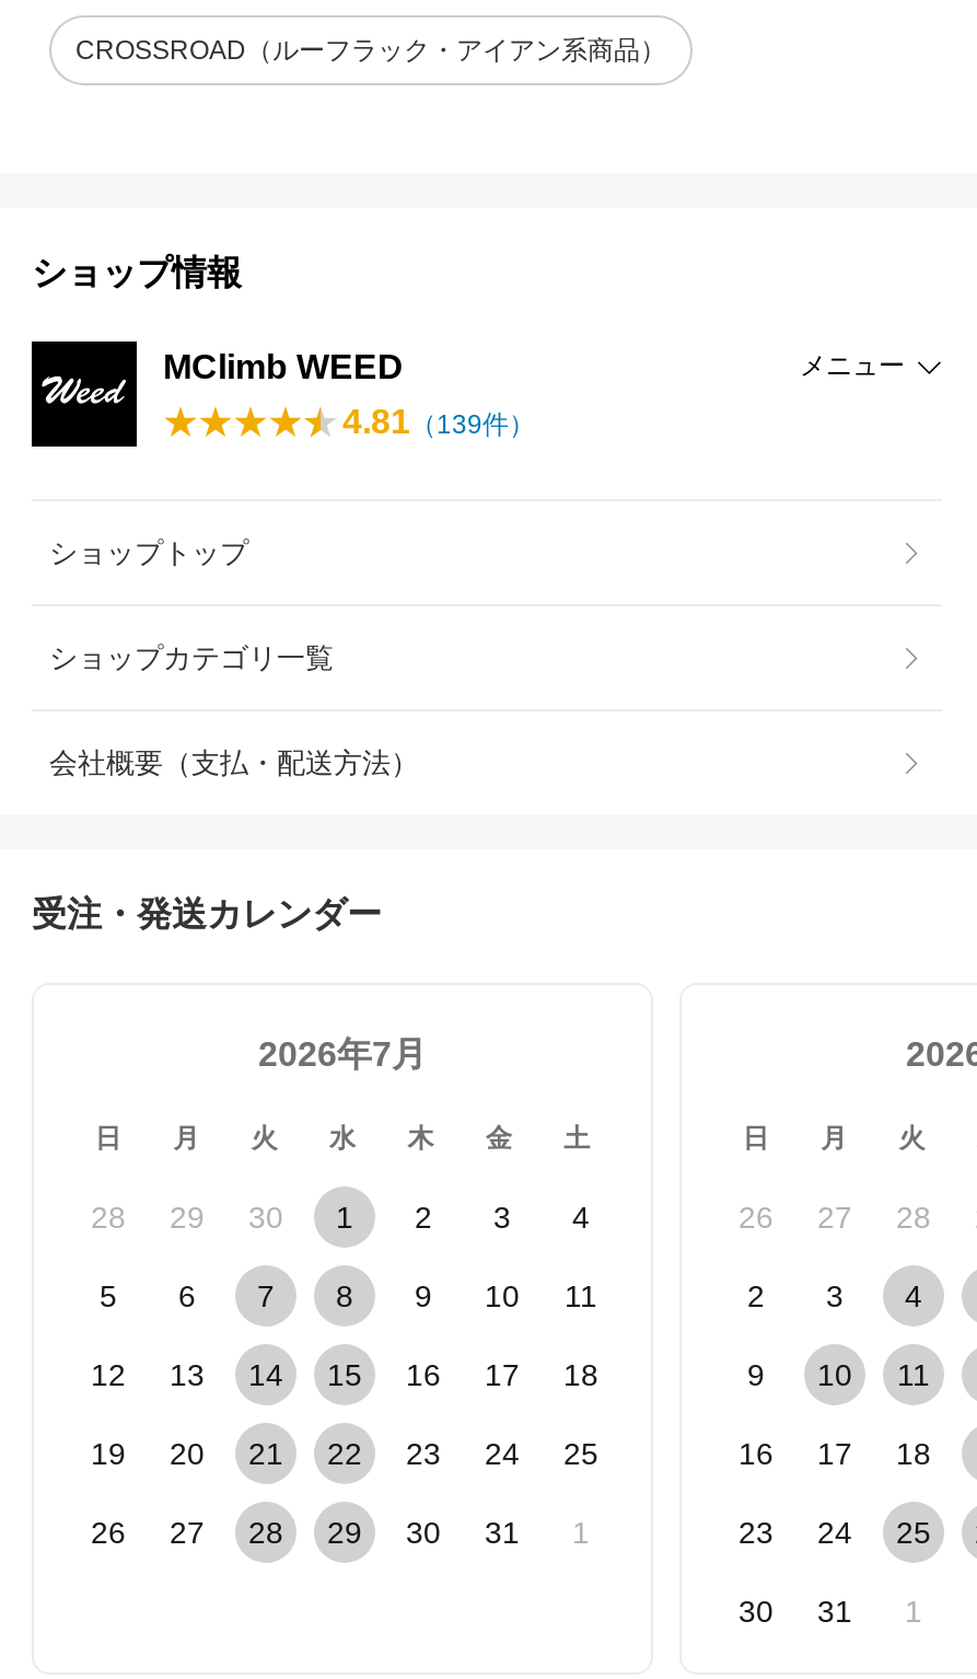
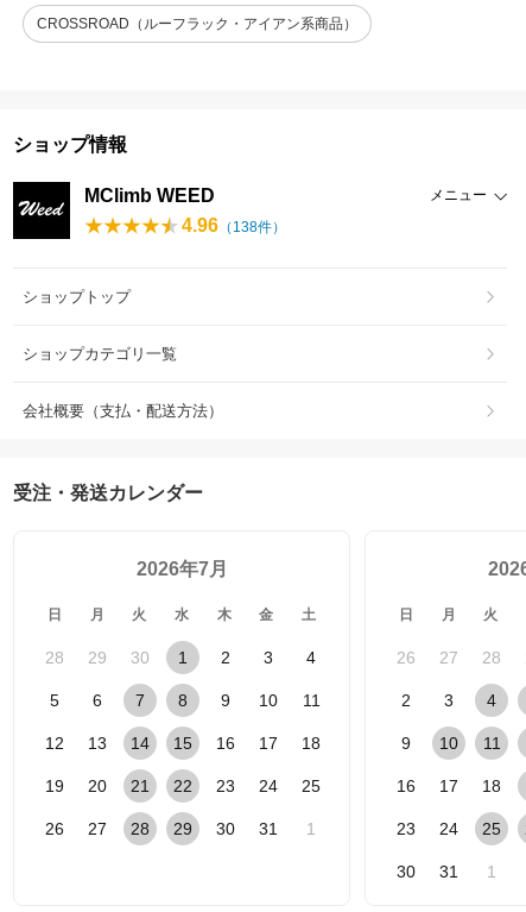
[342,403,535,440] 4.81（139件） -> [182,215,286,235] 4.96（138件）

